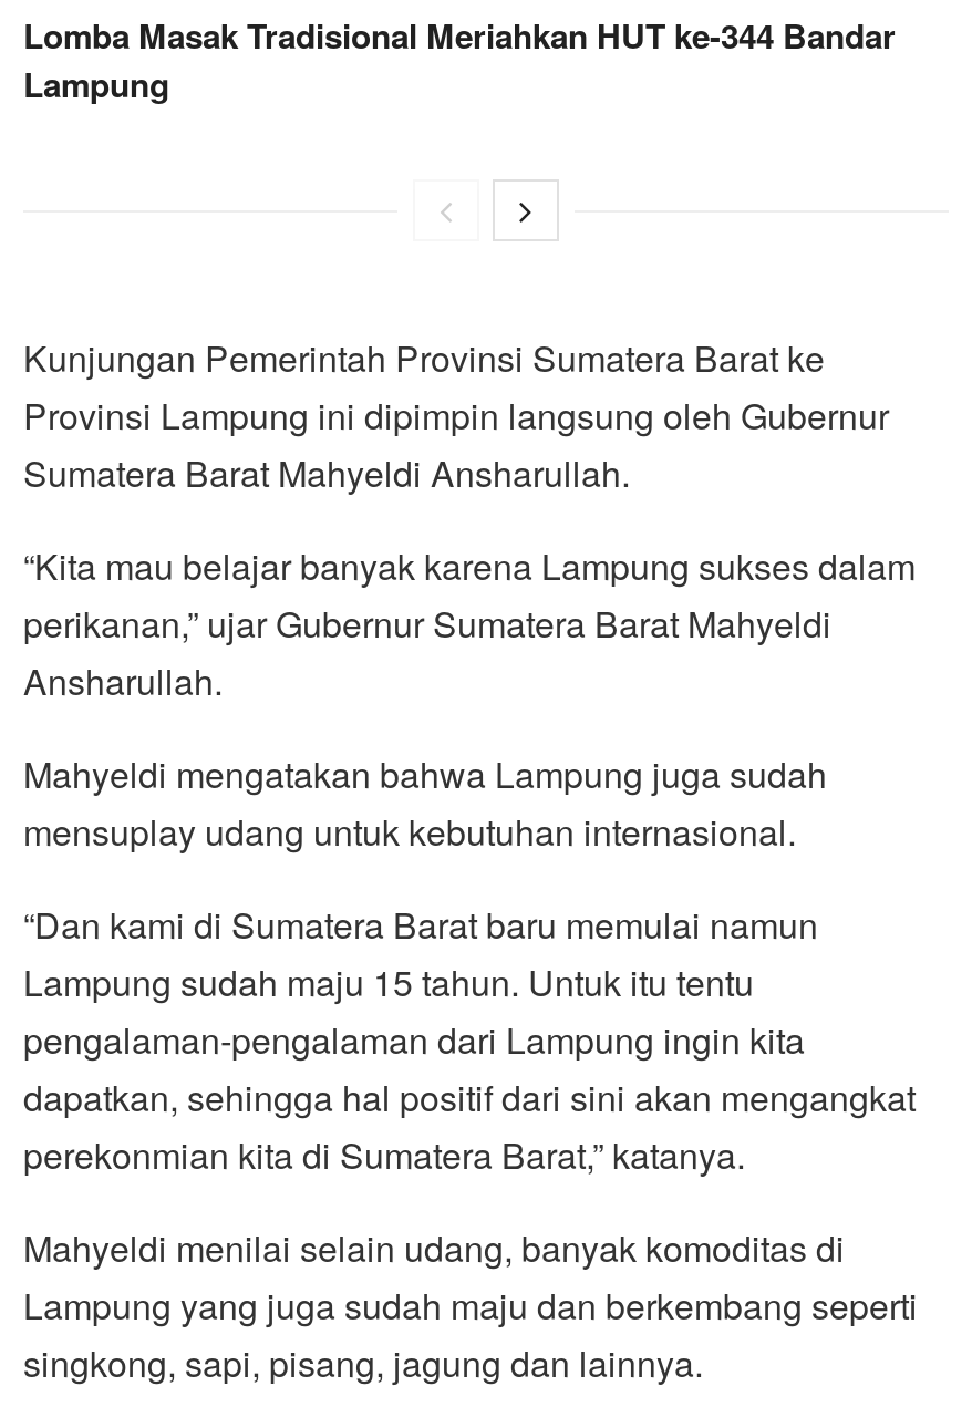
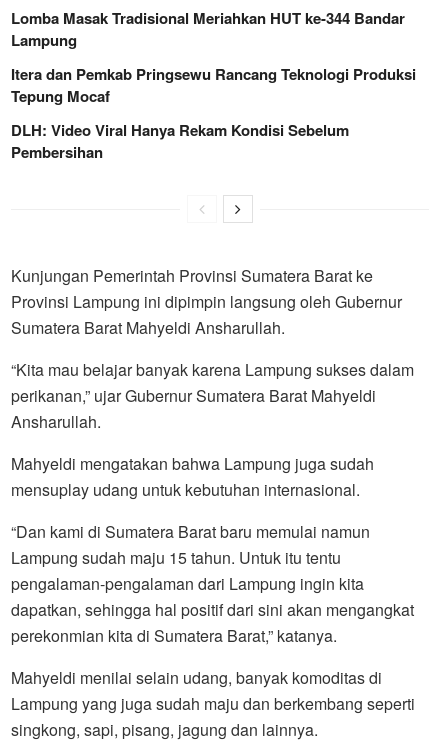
none -> [11,63,416,163] Itera dan Pemkab Pringsewu Rancang Teknologi Produksi | Tepung Mocaf | DLH: Video Viral Hanya Rekam Kondisi Sebelum | Pembersihan

